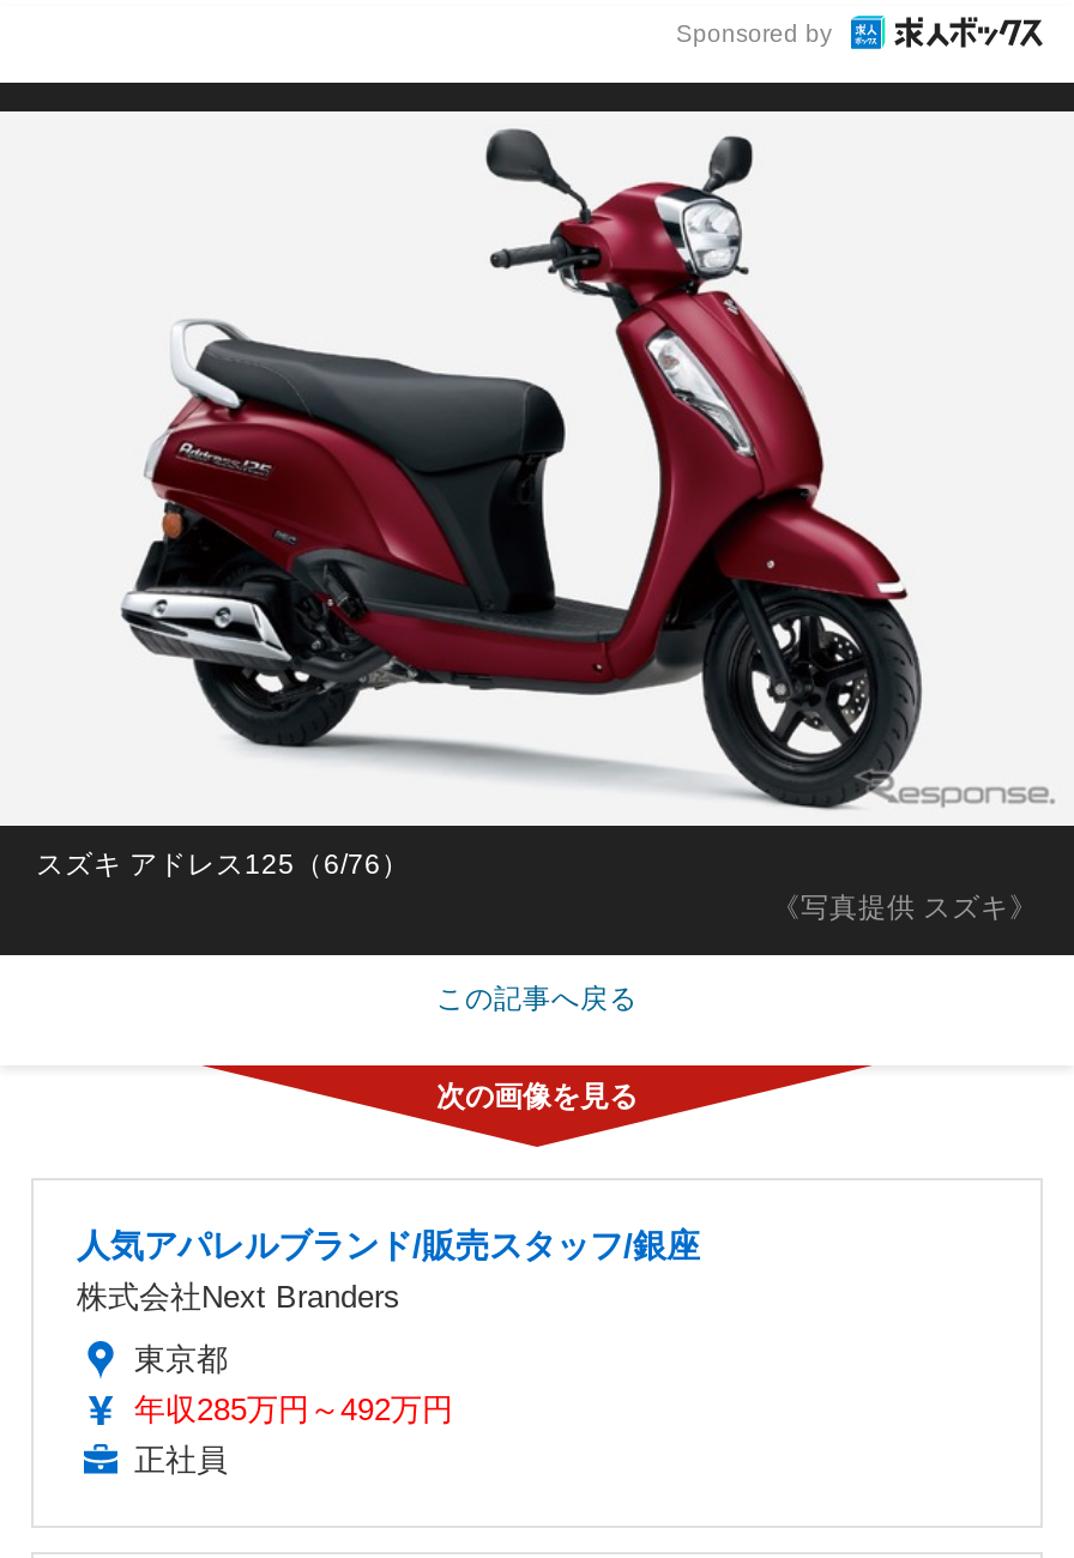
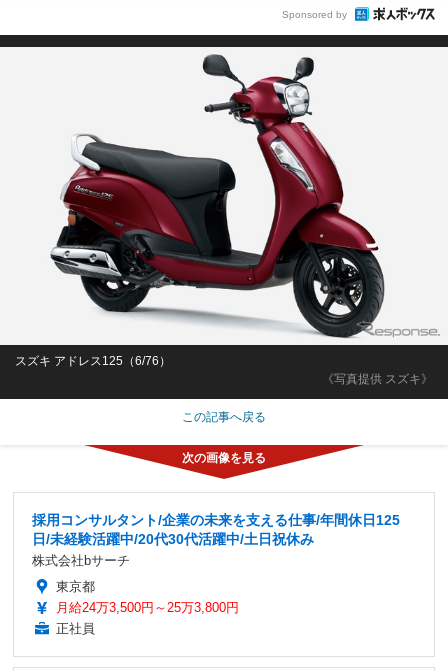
[77,1227,700,1316] 人気アパレルブランド/販売スタッフ/銀座 | 株式会社Next Branders -> [32,512,400,568] 採用コンサルタント/企業の未来を支える仕事/年間休日125 | 日/未経験活躍中/20代30代活躍中/土日祝休み | 株式会社bサーチ
[134,1392,453,1428] 年収285万円～492万円 -> [56,600,239,615] 月給24万3,500円～25万3,800円

